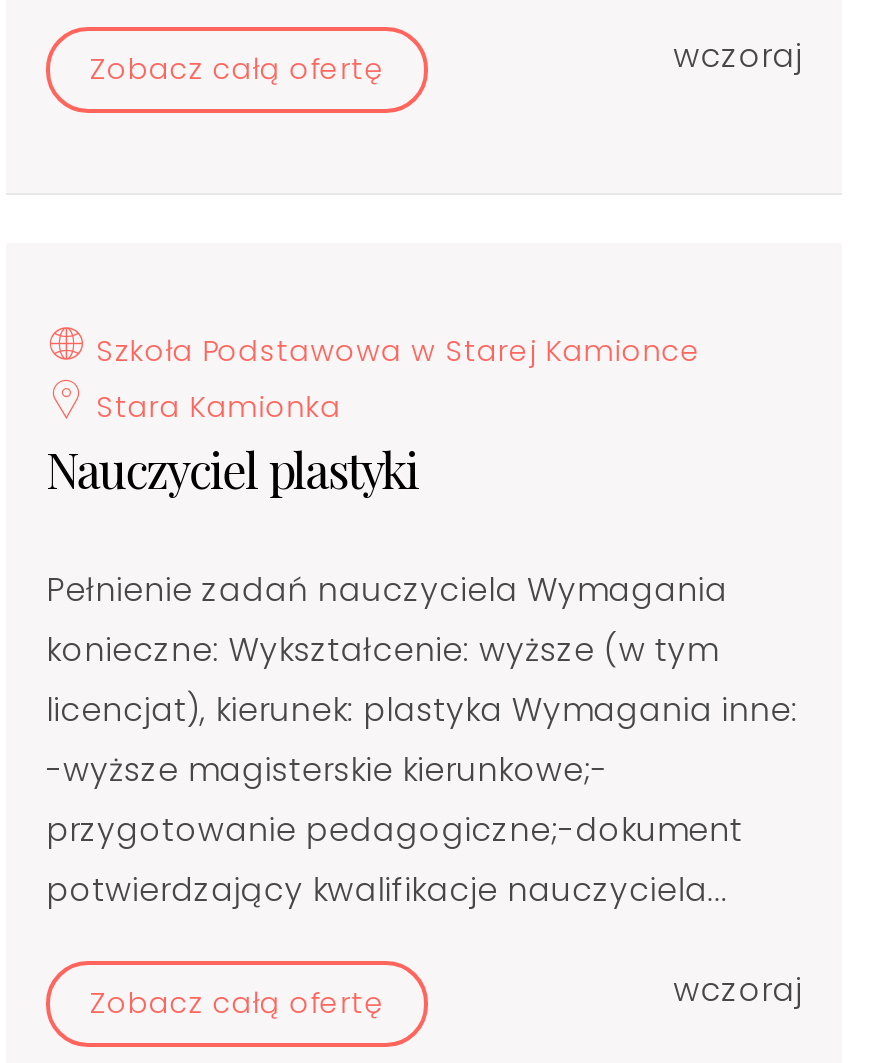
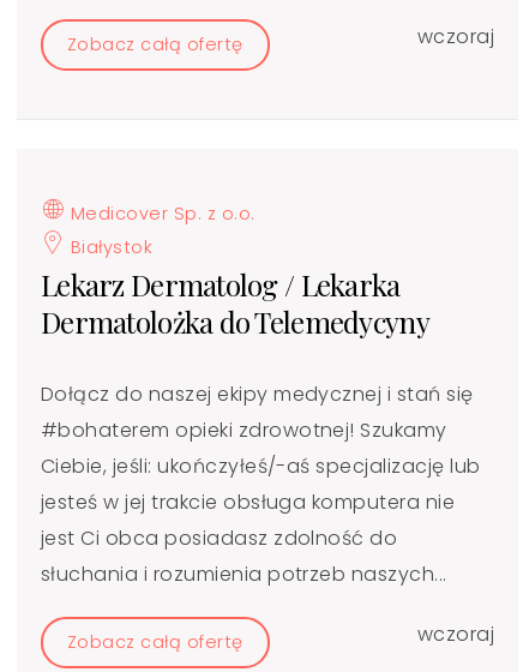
[46,330,702,500] Szkoła Podstawowa w Starej Kamionce | Stara Kamionka | Nauczyciel plastyki -> [41,201,429,340] Medicover Sp. z o.o. | Białystok | Lekarz Dermatolog / Lekarka | Dermatolożka do Telemedycyny
[46,566,798,912] Pełnienie zadań nauczyciela Wymagania | konieczne: Wykształcenie: wyższe (w tym | licencjat), kierunek: plastyka Wymagania inne: | -wyższe magisterskie kierunkowe;- | przygotowanie pedagogiczne;-dokument | potwierdzający kwalifikacje nauczyciela... -> [41,380,481,588] Dołącz do naszej ekipy medycznej i stań się | #bohaterem opieki zdrowotnej! Szukamy | Ciebie, jeśli: ukończyłeś/-aś specjalizację lub | jesteś w jej trakcie obsługa komputera nie | jest Ci obca posiadasz zdolność do | słuchania i rozumienia potrzeb naszych...

